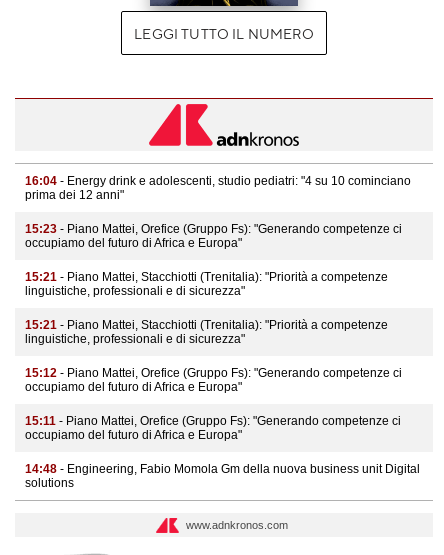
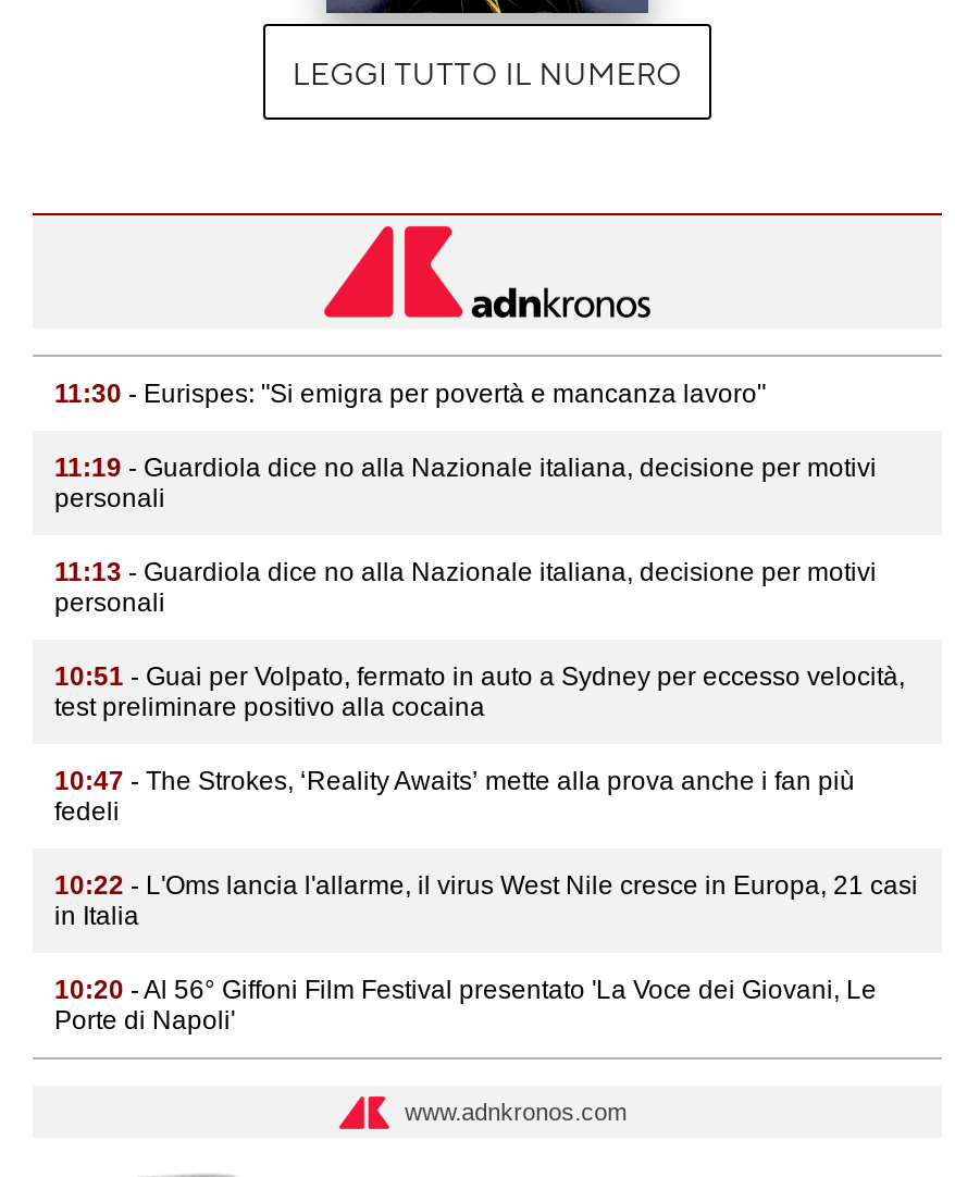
[25,174,411,202] 16:04 - Energy drink e adolescenti, studio pediatri: "4 su 10 cominciano | prima dei 12 anni" -> [54,378,766,408] 11:30 - Eurispes: "Si emigra per povertà e mancanza lavoro"
[25,222,402,250] 15:23 - Piano Mattei, Orefice (Gruppo Fs): "Generando competenze ci | occupiamo del futuro di Africa e Europa" -> [54,452,877,513] 11:19 - Guardiola dice no alla Nazionale italiana, decisione per motivi | personali
[25,270,388,298] 15:21 - Piano Mattei, Stacchiotti (Trenitalia): "Priorità a competenze | linguistiche, professionali e di sicurezza" -> [54,556,877,617] 11:13 - Guardiola dice no alla Nazionale italiana, decisione per motivi | personali
[25,318,388,346] 15:21 - Piano Mattei, Stacchiotti (Trenitalia): "Priorità a competenze | linguistiche, professionali e di sicurezza" -> [54,661,905,722] 10:51 - Guai per Volpato, fermato in auto a Sydney per eccesso velocità, | test preliminare positivo alla cocaina
[25,366,402,394] 15:12 - Piano Mattei, Orefice (Gruppo Fs): "Generando competenze ci | occupiamo del futuro di Africa e Europa" -> [54,765,855,826] 10:47 - The Strokes, ‘Reality Awaits’ mette alla prova anche i fan più | fedeli
[25,414,401,442] 15:11 - Piano Mattei, Orefice (Gruppo Fs): "Generando competenze ci | occupiamo del futuro di Africa e Europa" -> [54,870,918,931] 10:22 - L'Oms lancia l'allarme, il virus West Nile cresce in Europa, 21 casi | in Italia
[25,462,420,490] 14:48 - Engineering, Fabio Momola Gm della nuova business unit Digital | solutions -> [54,974,877,1035] 10:20 - Al 56° Giffoni Film Festival presentato 'La Voce dei Giovani, Le | Porte di Napoli'

